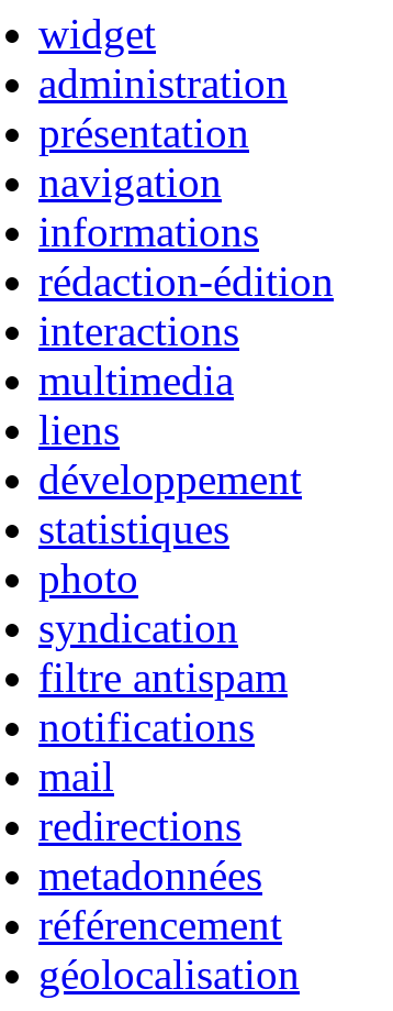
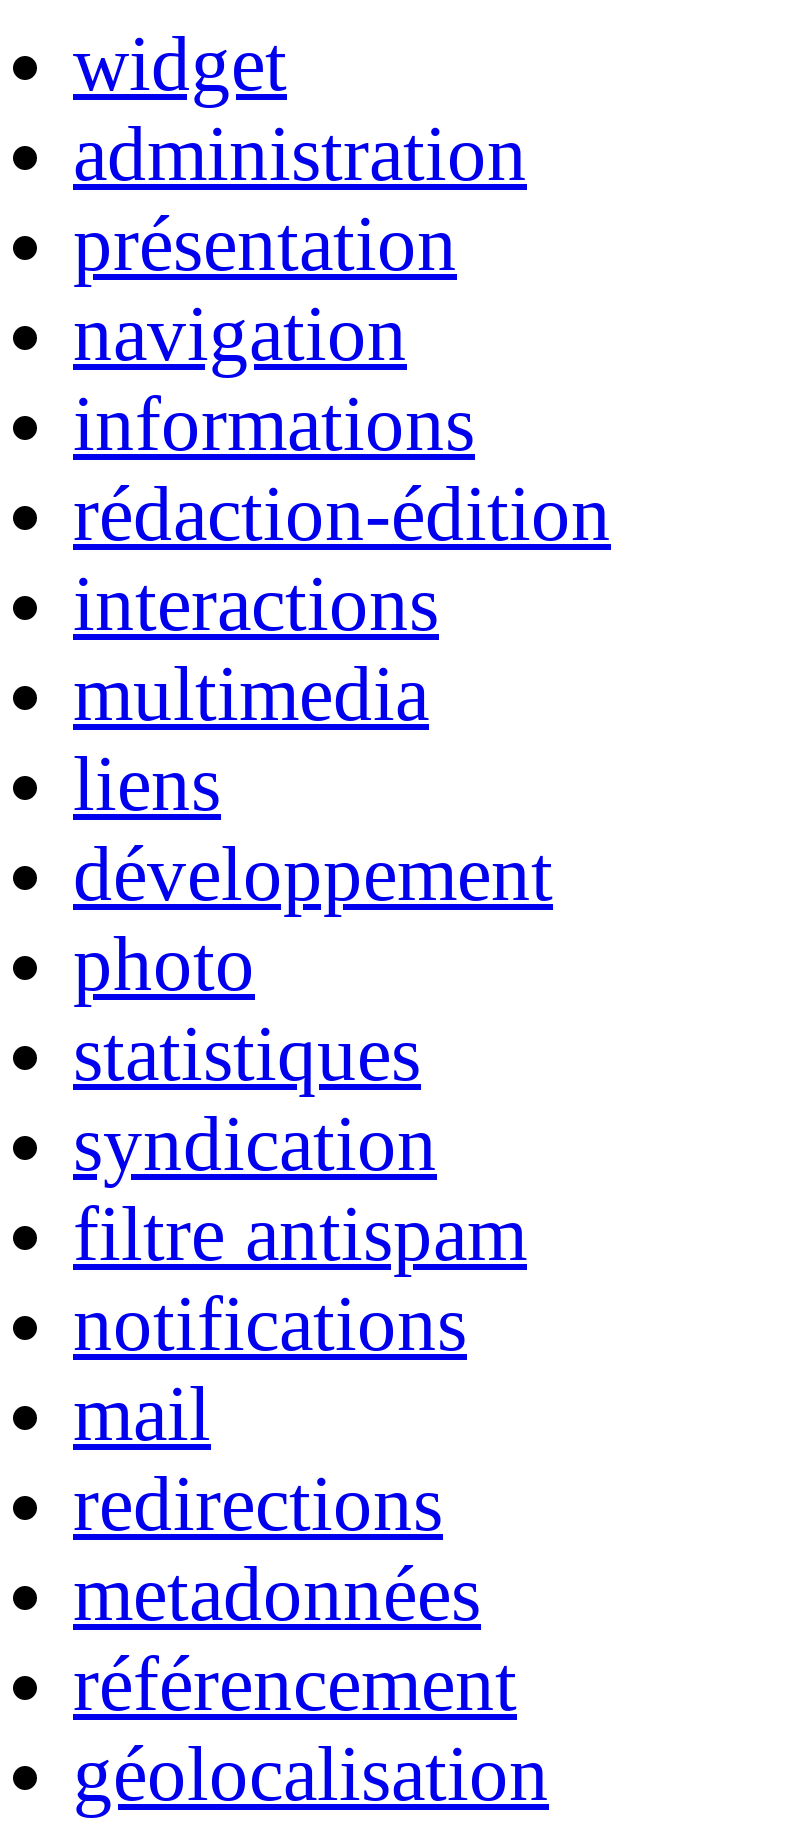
moved [38,505,229,552] -> [73,1010,421,1096]: statistiques
moved [38,554,138,602] -> [73,920,255,1006]: photo

